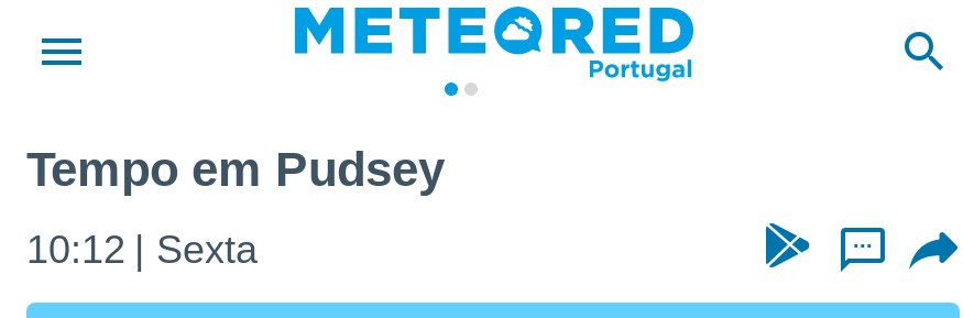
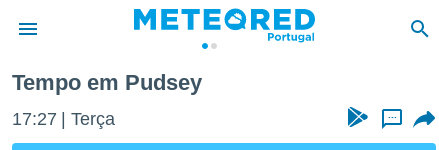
[26,228,258,272] 10:12 Sexta -> [12,109,115,129] 17:27 Terça

